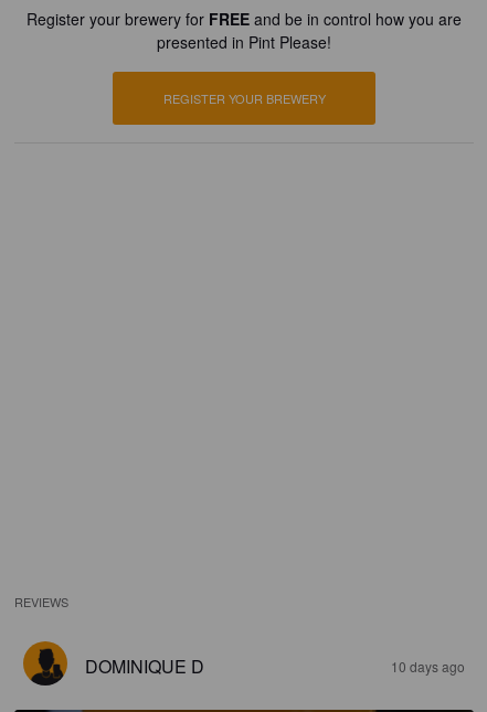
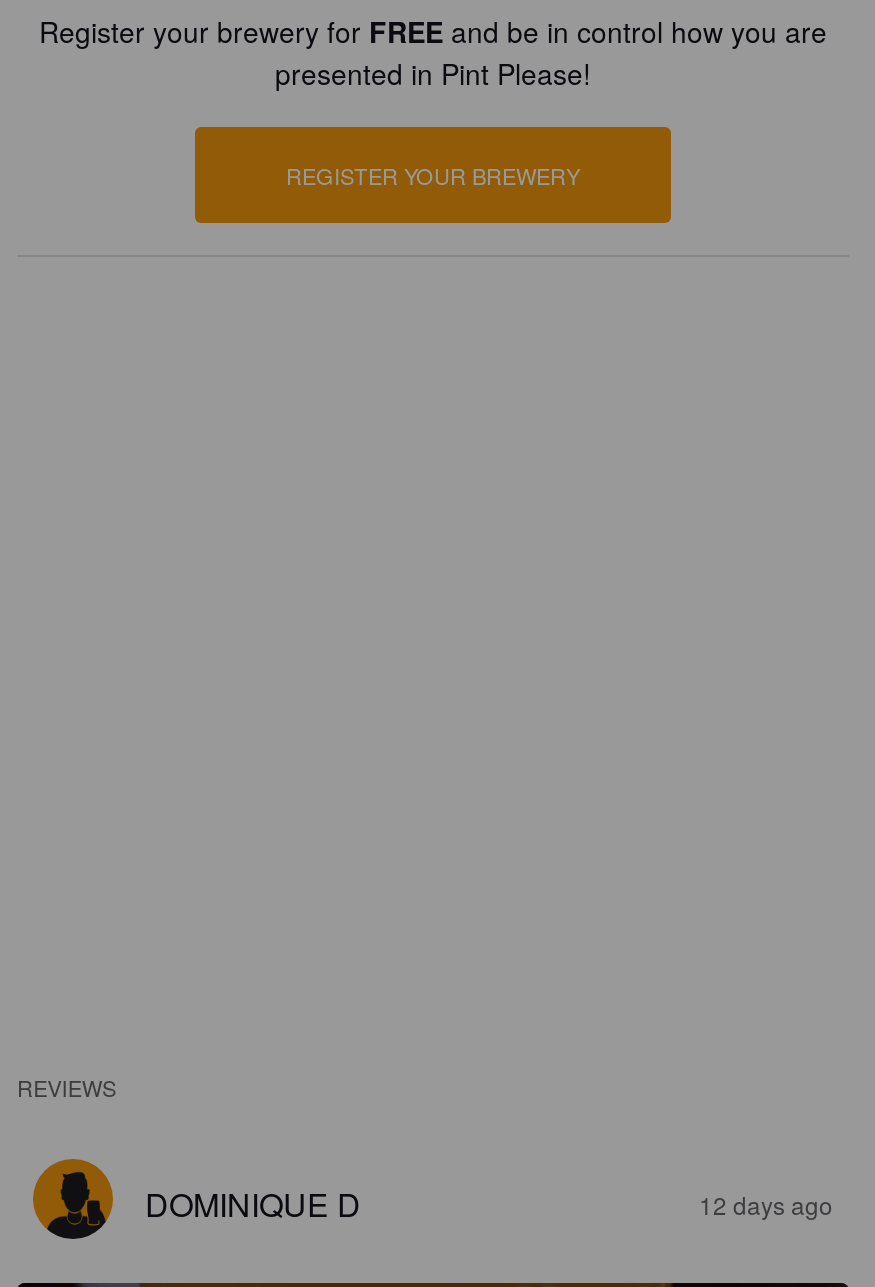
[391,657,465,676] 10 days ago -> [699,1187,833,1221] 12 days ago

